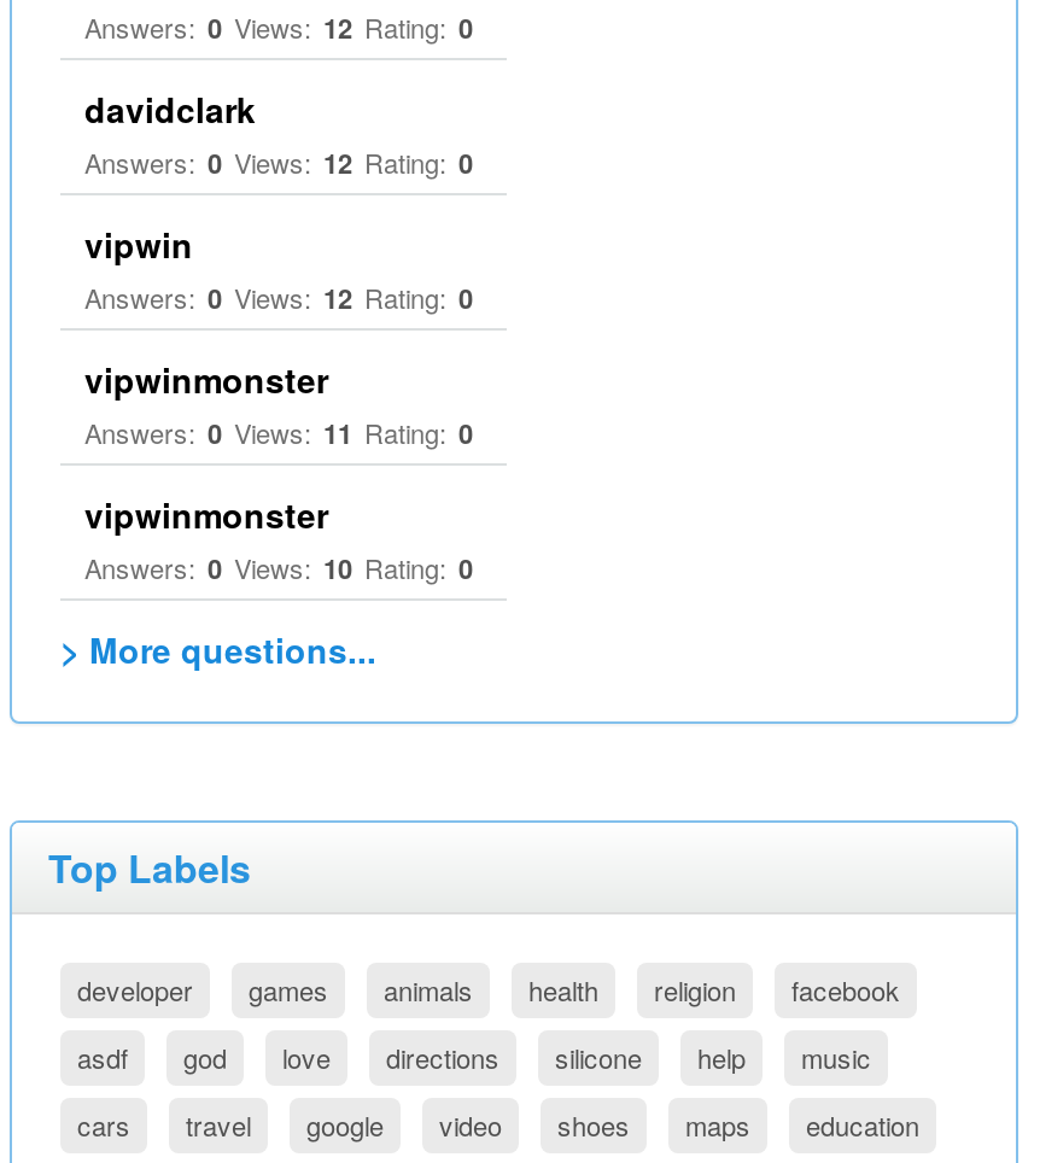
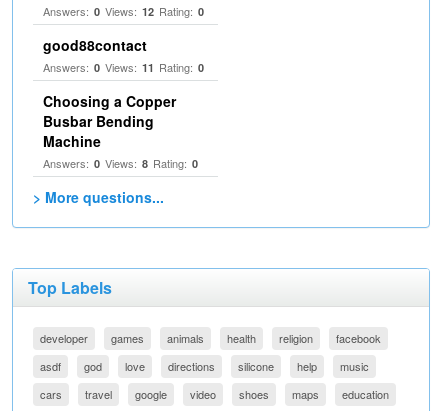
[84,84,473,403] davidclark | Answers: 0 Views: 12 Rating: 0 | vipwin | Answers: 0 Views: 12 Rating: 0 | vipwinmonster -> [43,35,147,55] good88contact
moved [84,413,473,451] -> [43,59,204,75]: Answers: 0 Views: 11 Rating: 0
[84,490,473,586] vipwinmonster | Answers: 0 Views: 10 Rating: 0 -> [43,91,198,171] Choosing a Copper | Busbar Bending | Machine | Answers: 0 Views: 8 Rating: 0

